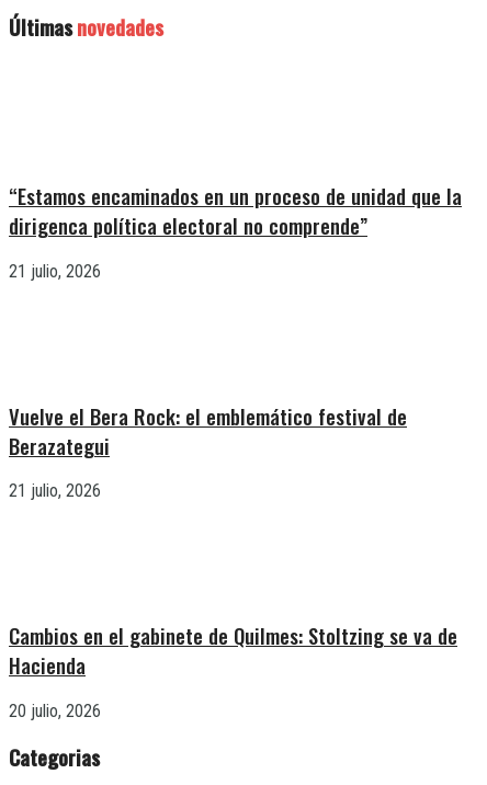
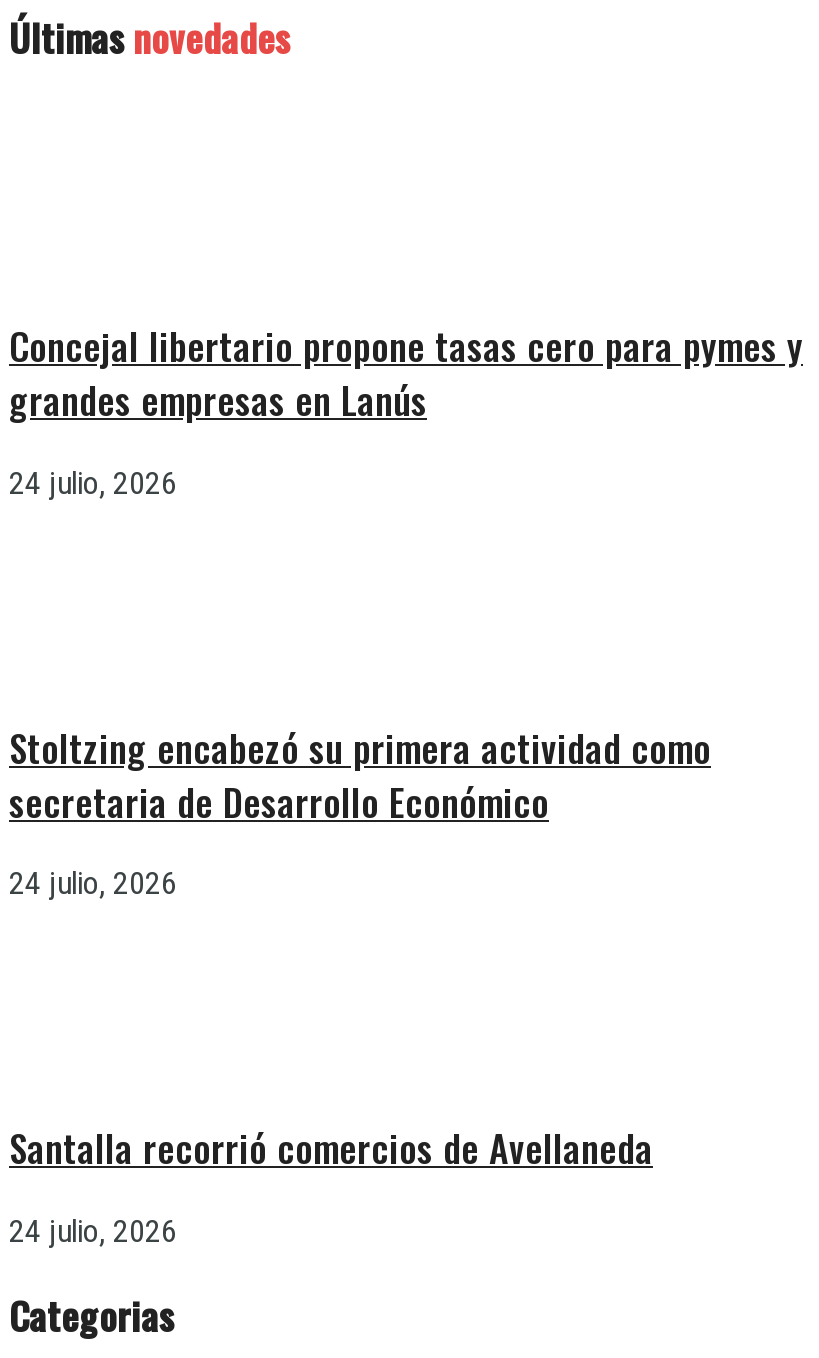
[9,181,462,240] “Estamos encaminados en un proceso de unidad que la | dirigenca política electoral no comprende” -> [9,319,803,427] Concejal libertario propone tasas cero para pymes y | grandes empresas en Lanús
[9,261,101,282] 21 julio, 2026 -> [9,464,177,502] 24 julio, 2026
[9,401,407,460] Vuelve el Bera Rock: el emblemático festival de | Berazategui -> [9,720,711,828] Stoltzing encabezó su primera actividad como | secretaria de Desarrollo Económico
[9,481,101,502] 21 julio, 2026 -> [9,865,177,903] 24 julio, 2026
[9,621,457,680] Cambios en el gabinete de Quilmes: Stoltzing se va de | Hacienda -> [9,1120,653,1174] Santalla recorrió comercios de Avellaneda
[9,700,101,721] 20 julio, 2026 -> [9,1212,177,1250] 24 julio, 2026

